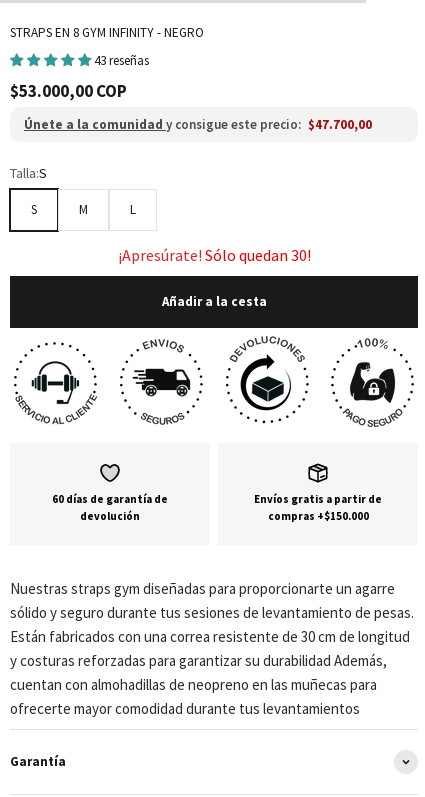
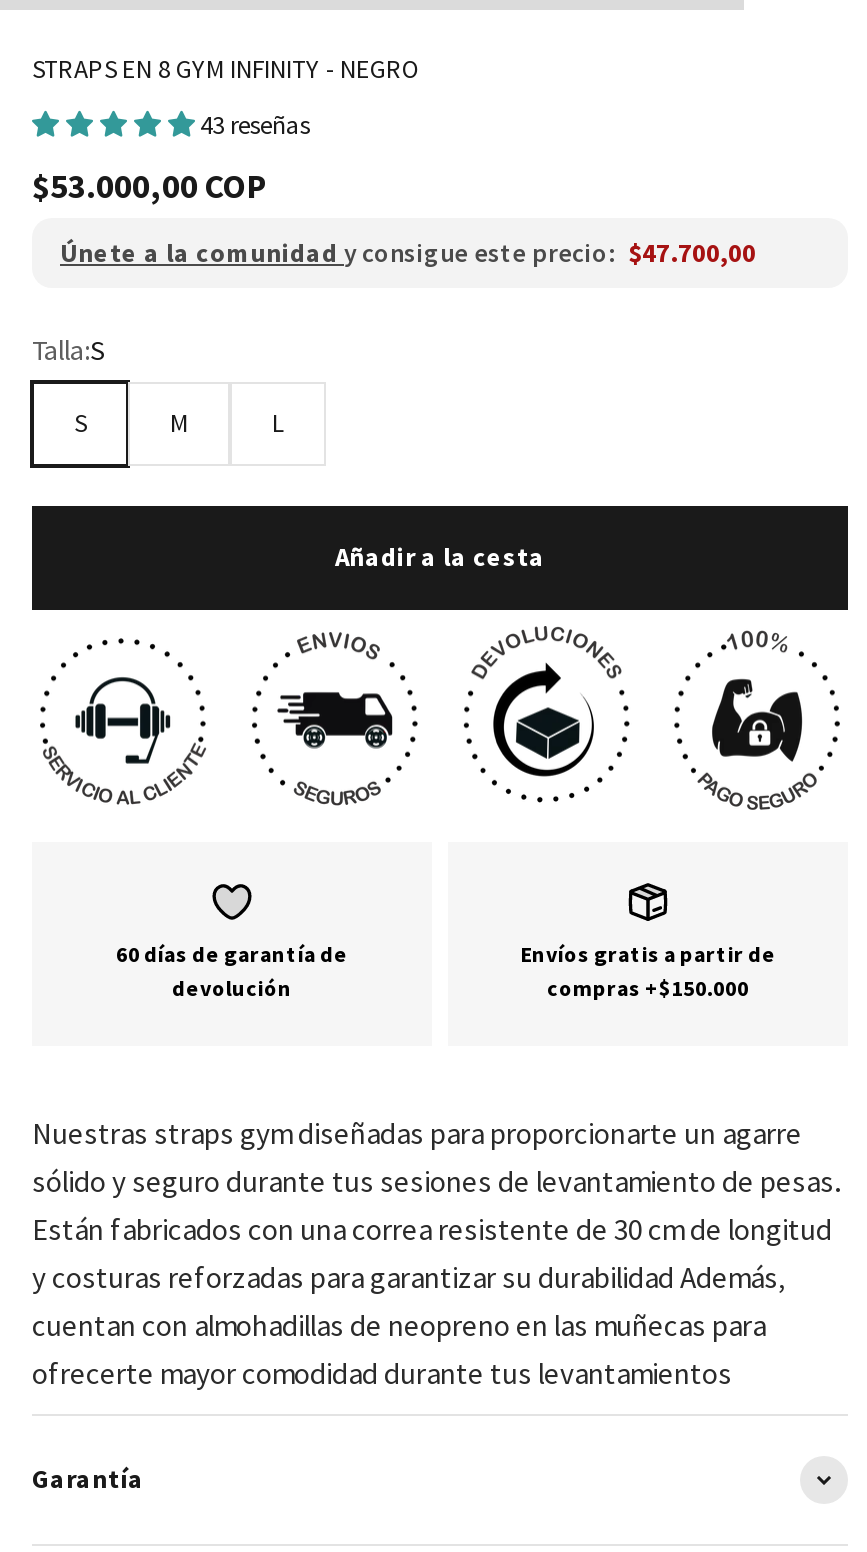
[117,245,310,265] ¡Apresúrate! Sólo quedan 30! -> none

